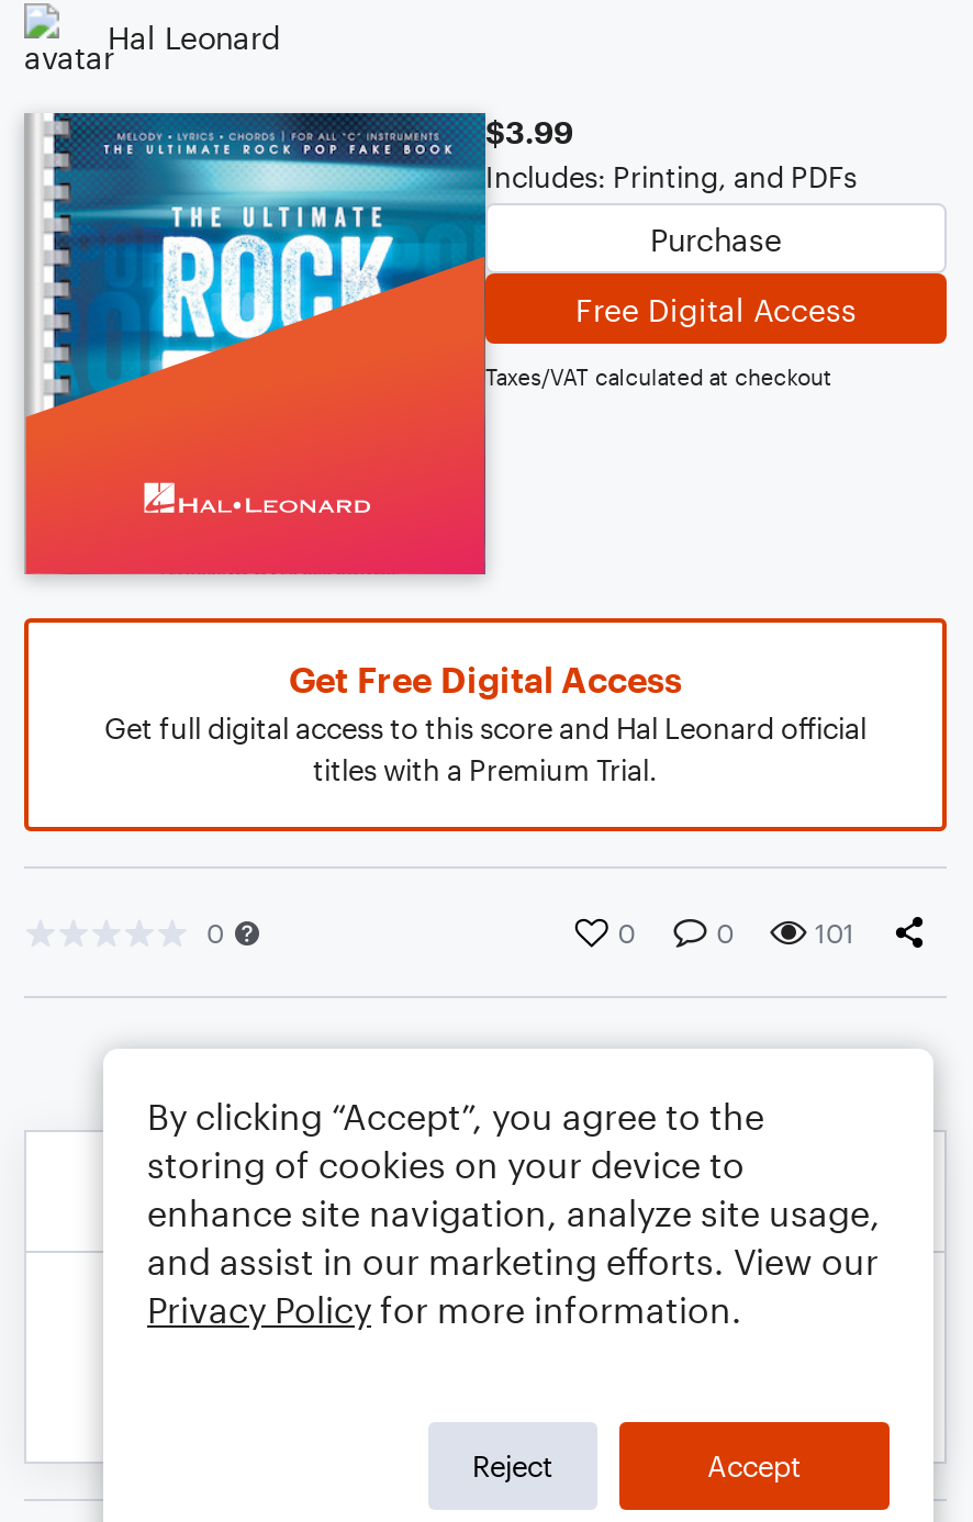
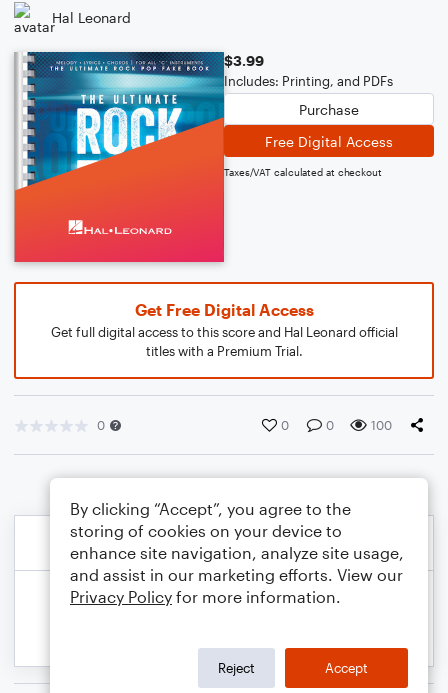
[815,916,854,947] 101 -> [371,417,392,431] 100

